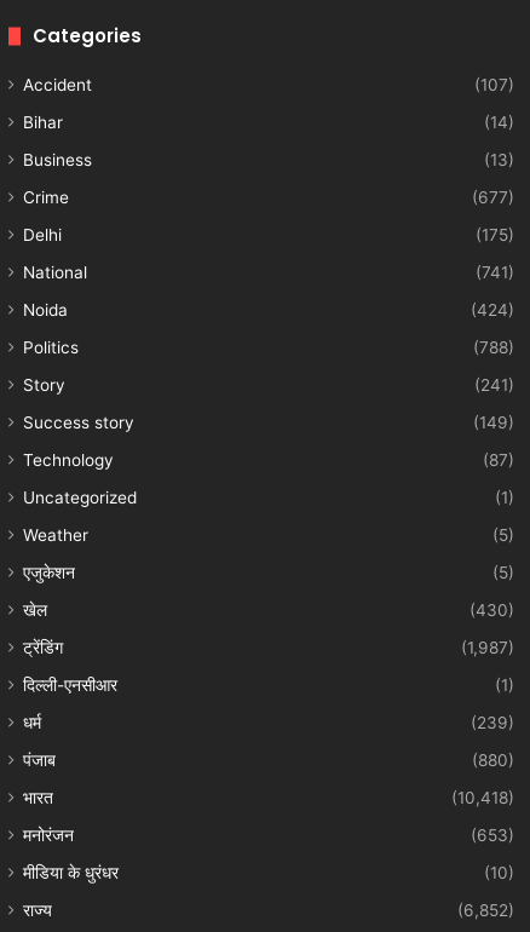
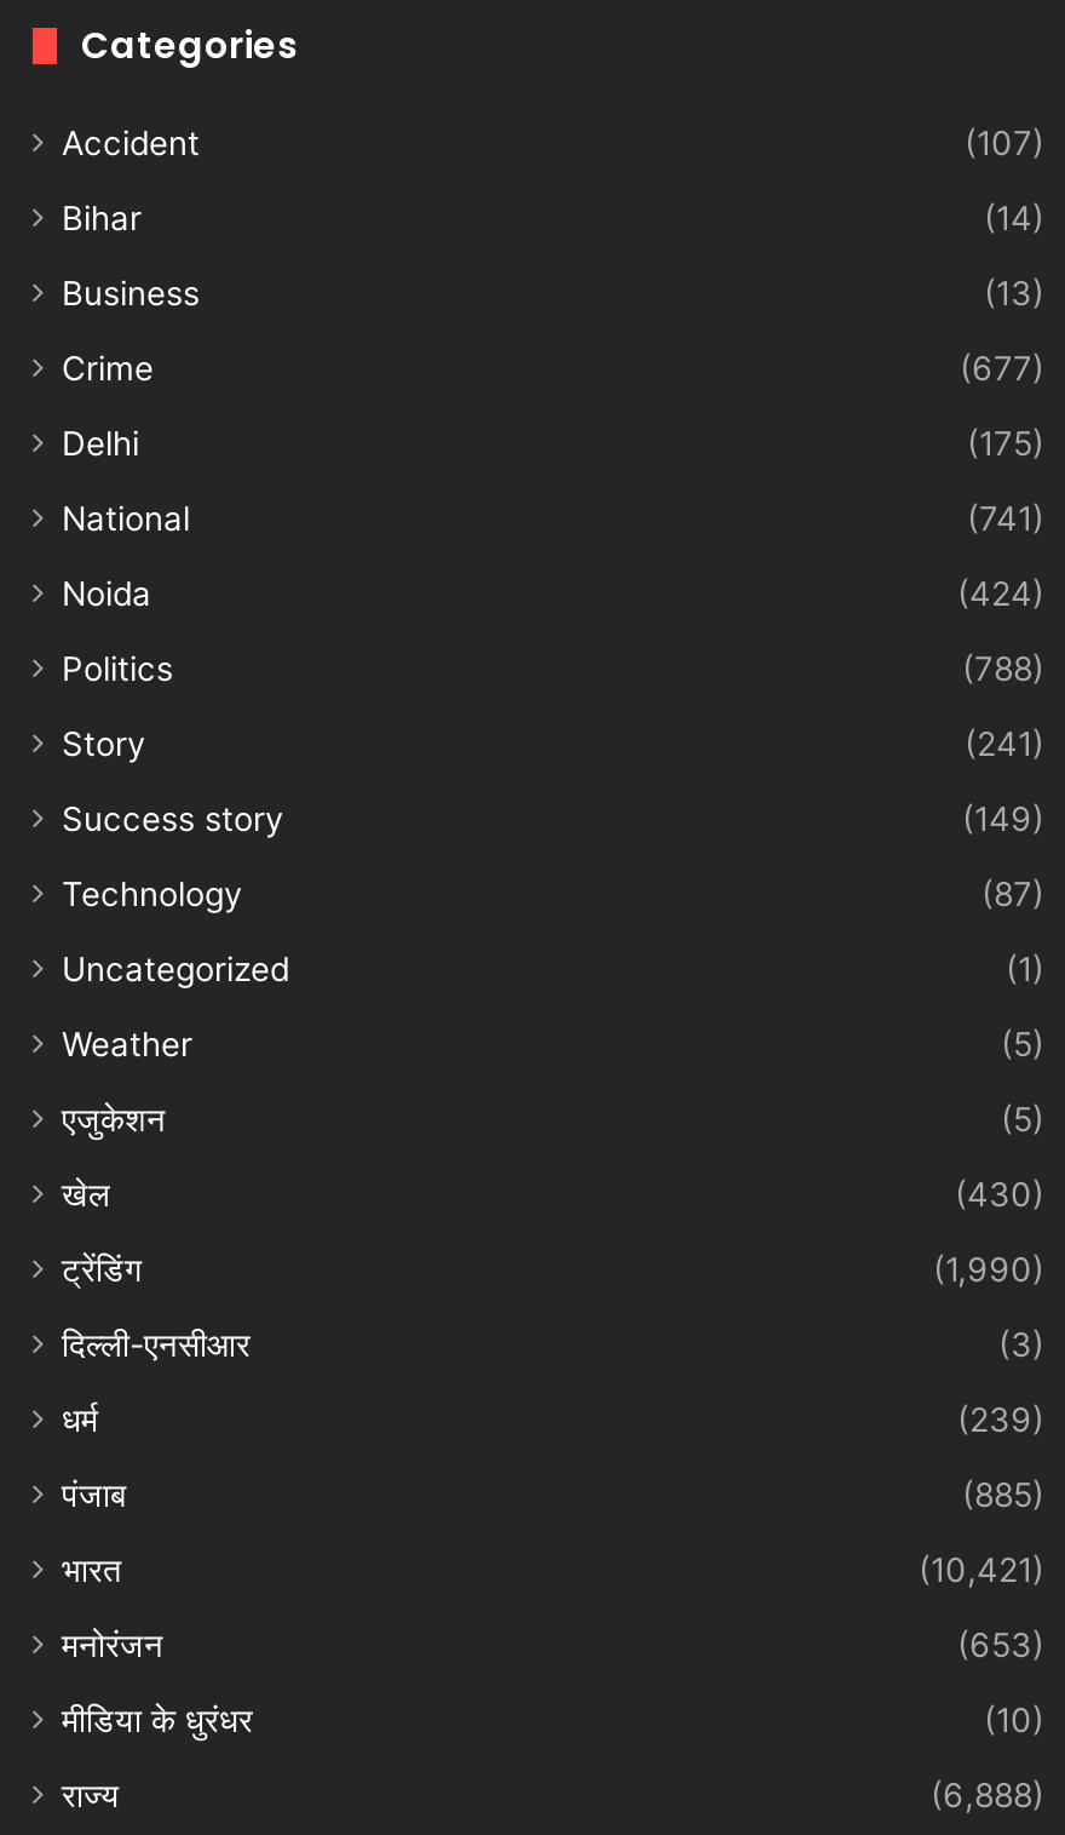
[461,638,514,657] (1,987) -> [933,1250,1044,1289] (1,990)
[495,676,514,695] (1) -> [998,1325,1044,1364] (3)
[472,751,514,770] (880) -> [962,1476,1044,1514] (885)
[451,788,514,807] (10,418) -> [919,1551,1044,1589] (10,421)
[457,901,514,920] (6,852) -> [931,1776,1044,1815] (6,888)

